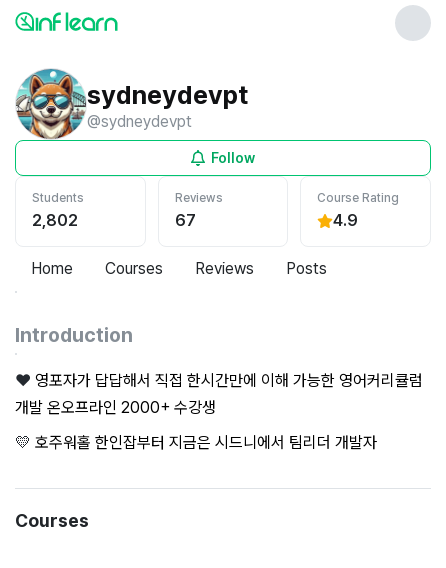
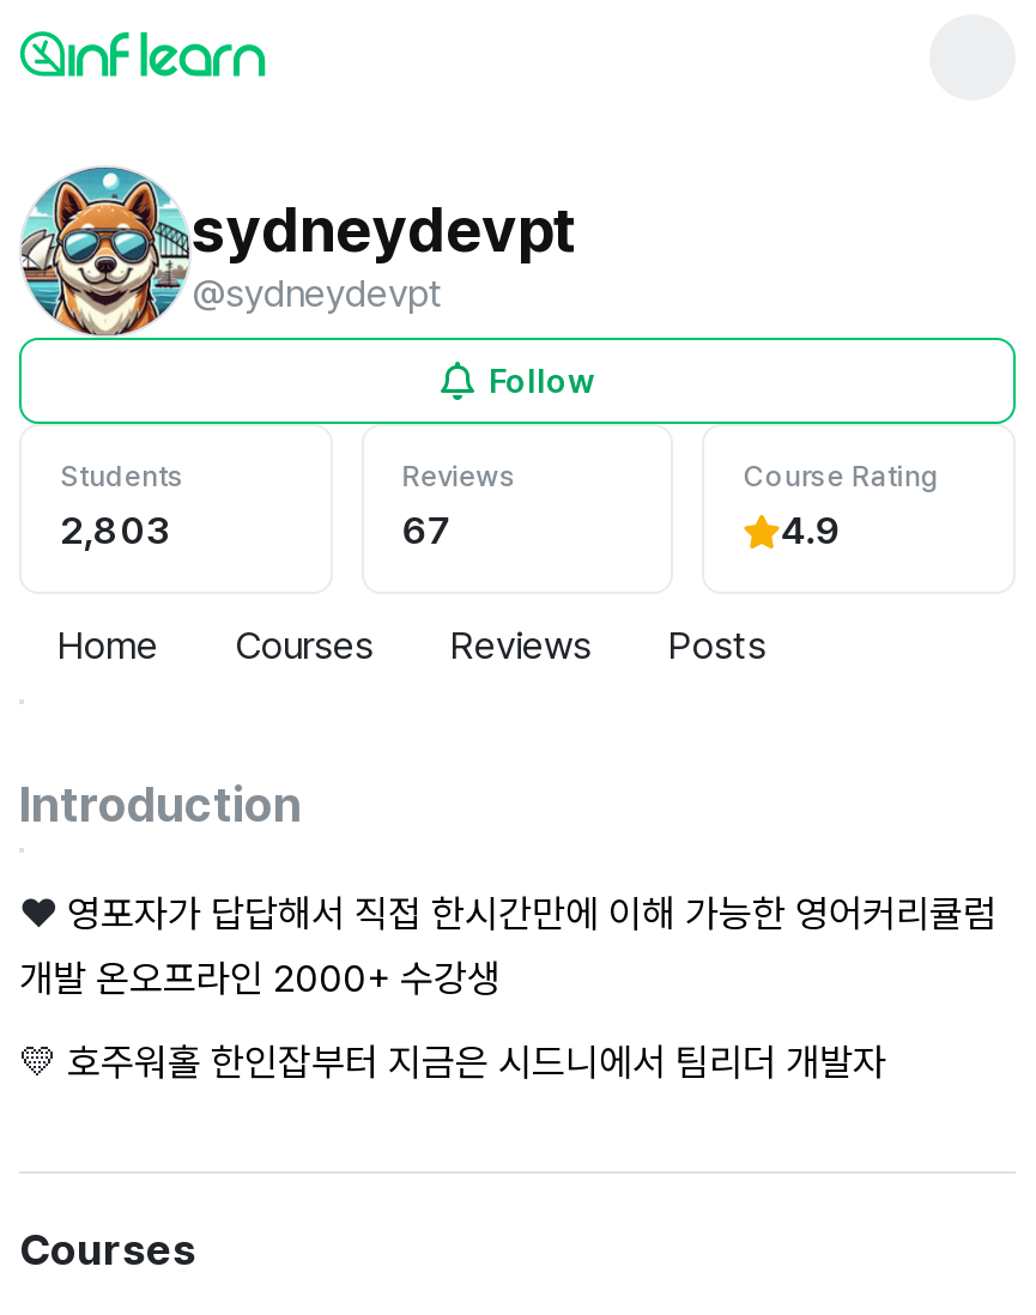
[32,211,78,230] 2,802 -> [60,508,170,553] 2,803

